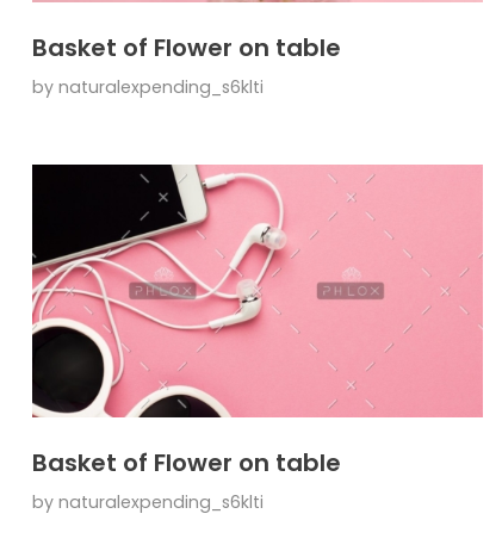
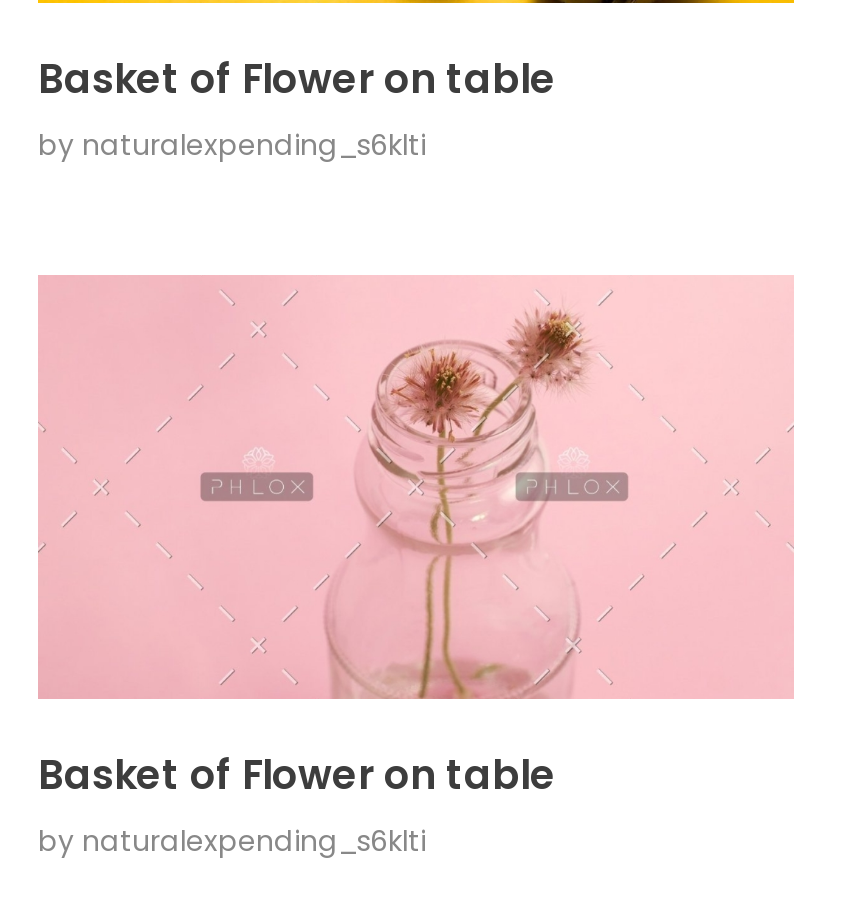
[31,163,482,419] [image] -> [38,274,790,700] [image]

